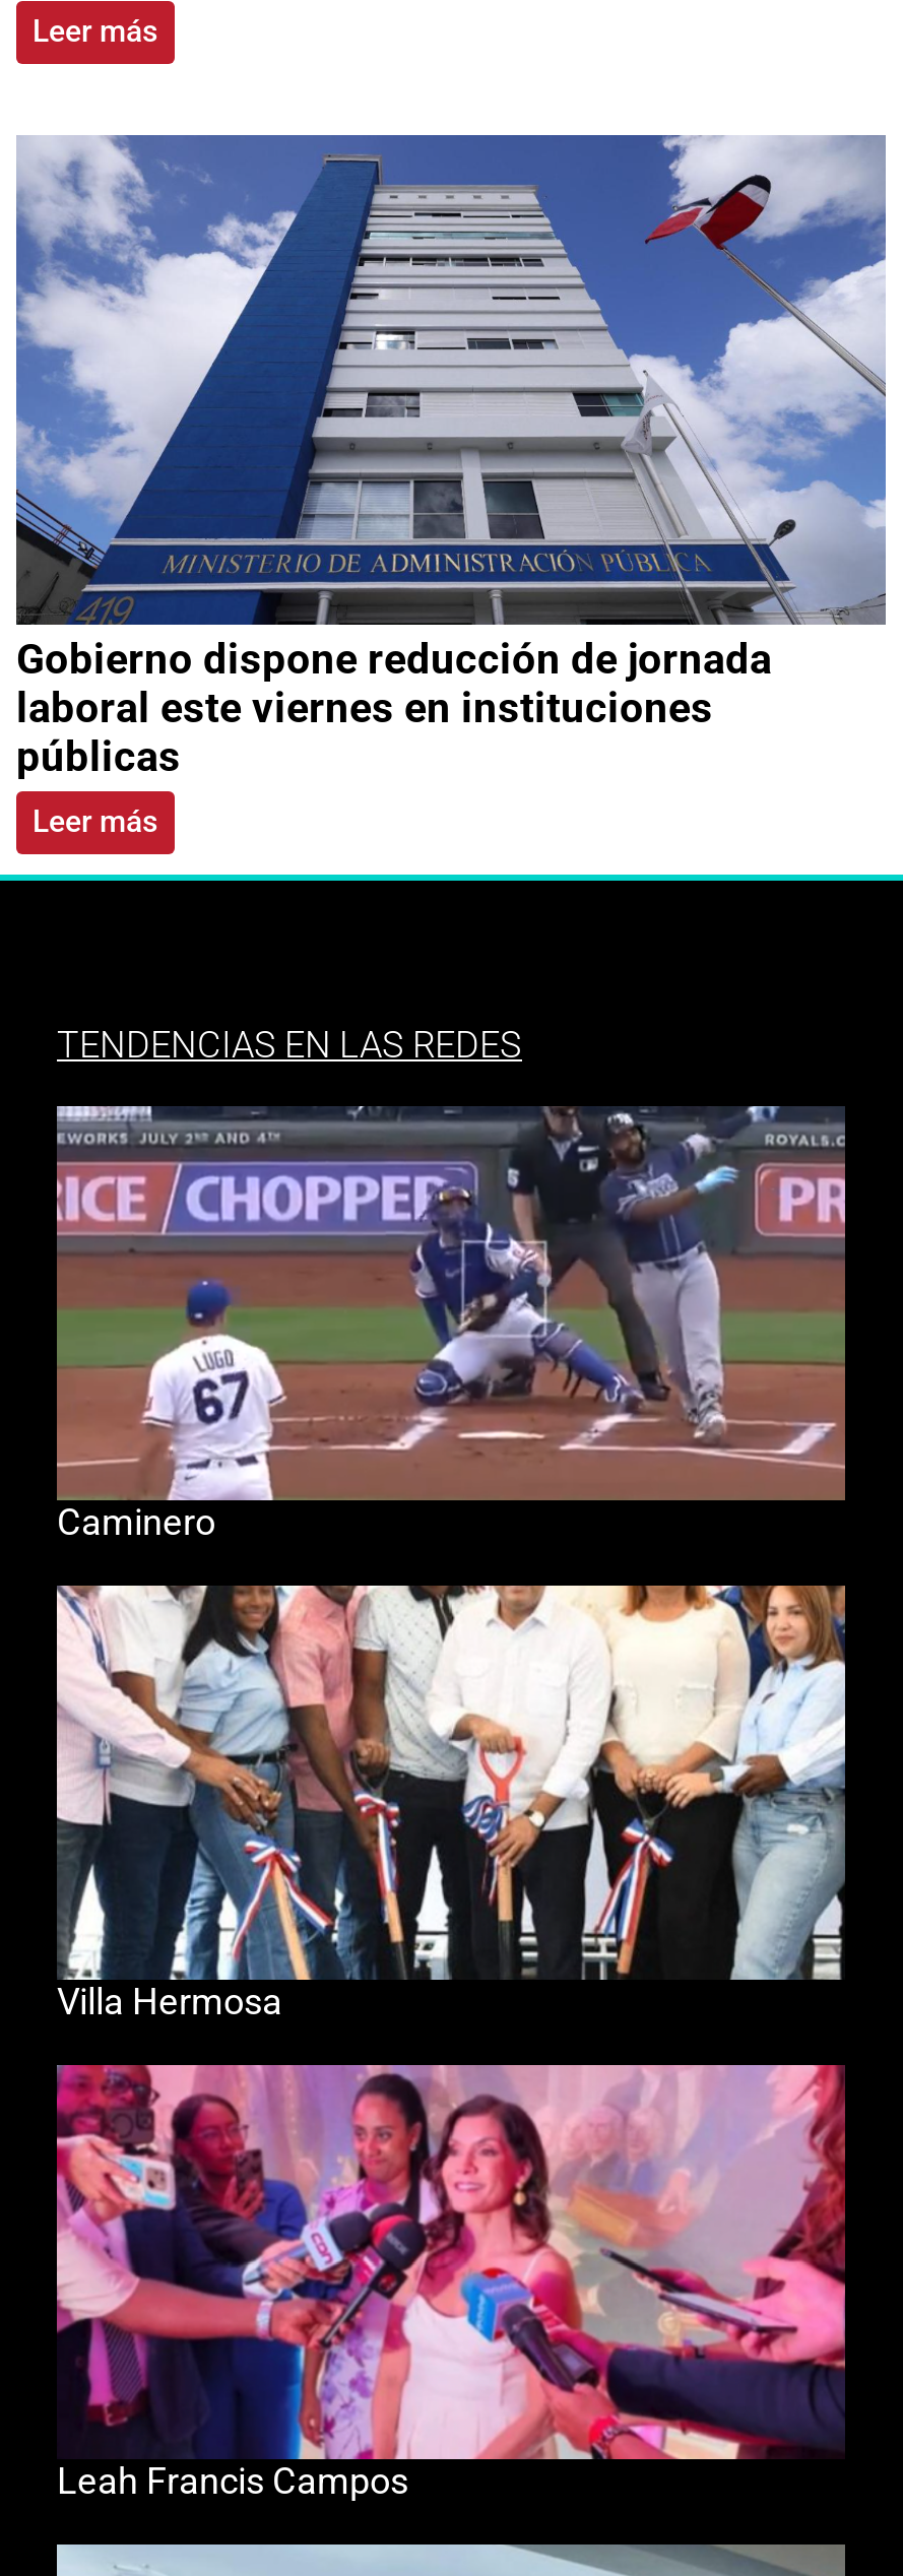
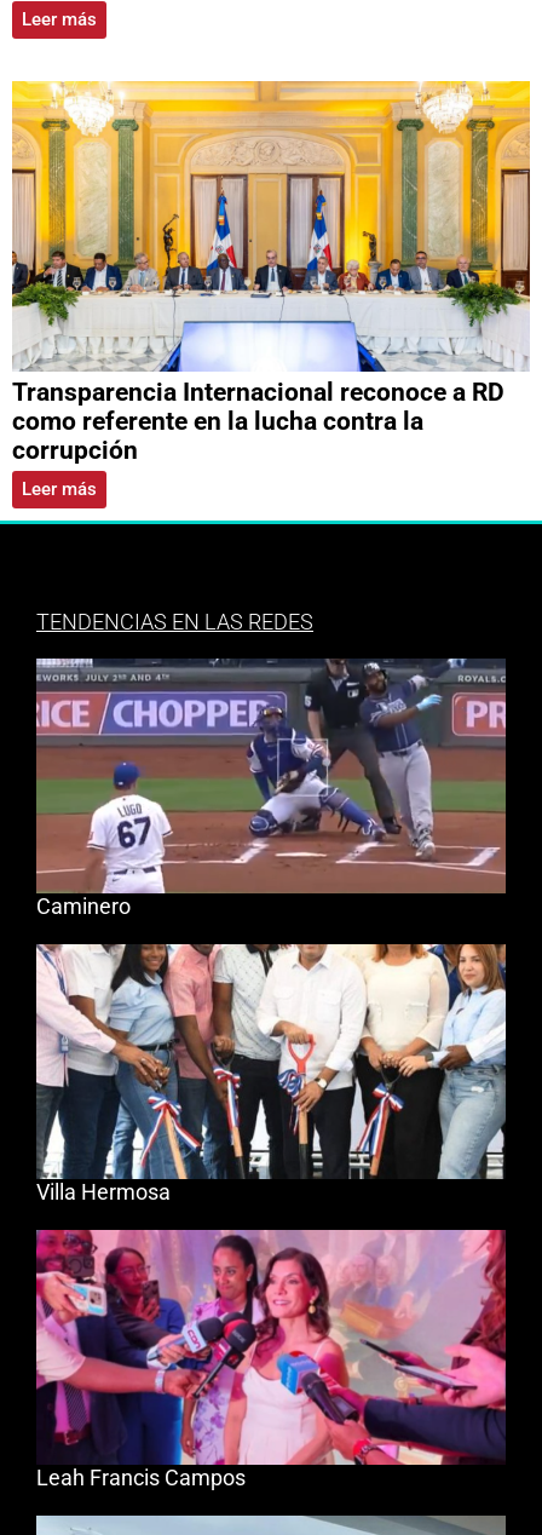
[14,132,888,781] [image] | Gobierno dispone reducción de jornada | laboral este viernes en instituciones | públicas -> [11,80,531,465] [image] | Transparencia Internacional reconoce a RD | como referente en la lucha contra la | corrupción

